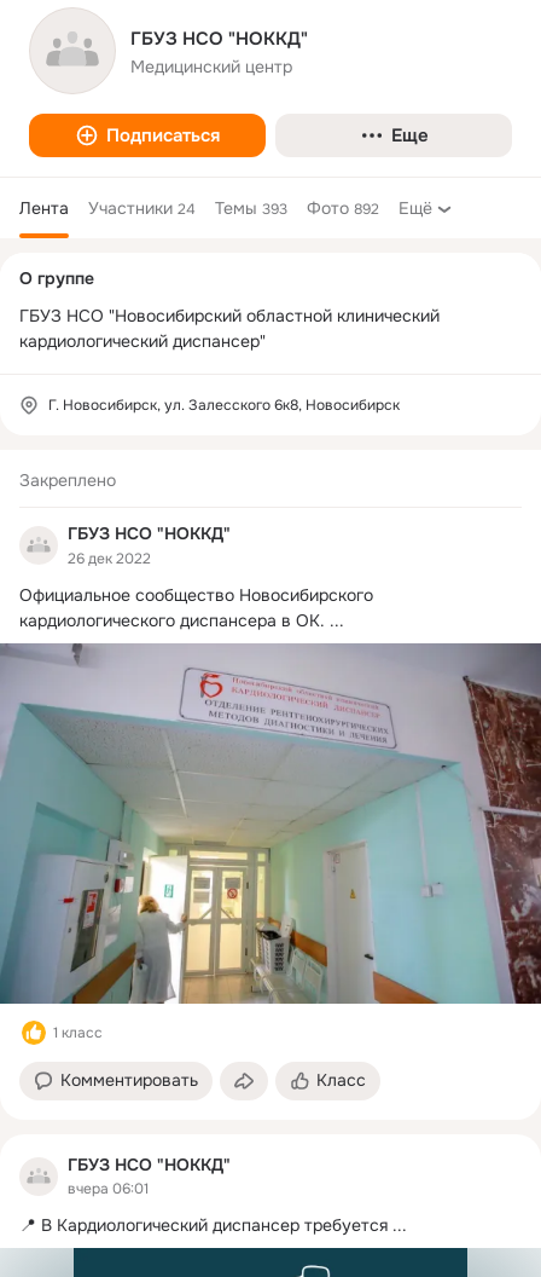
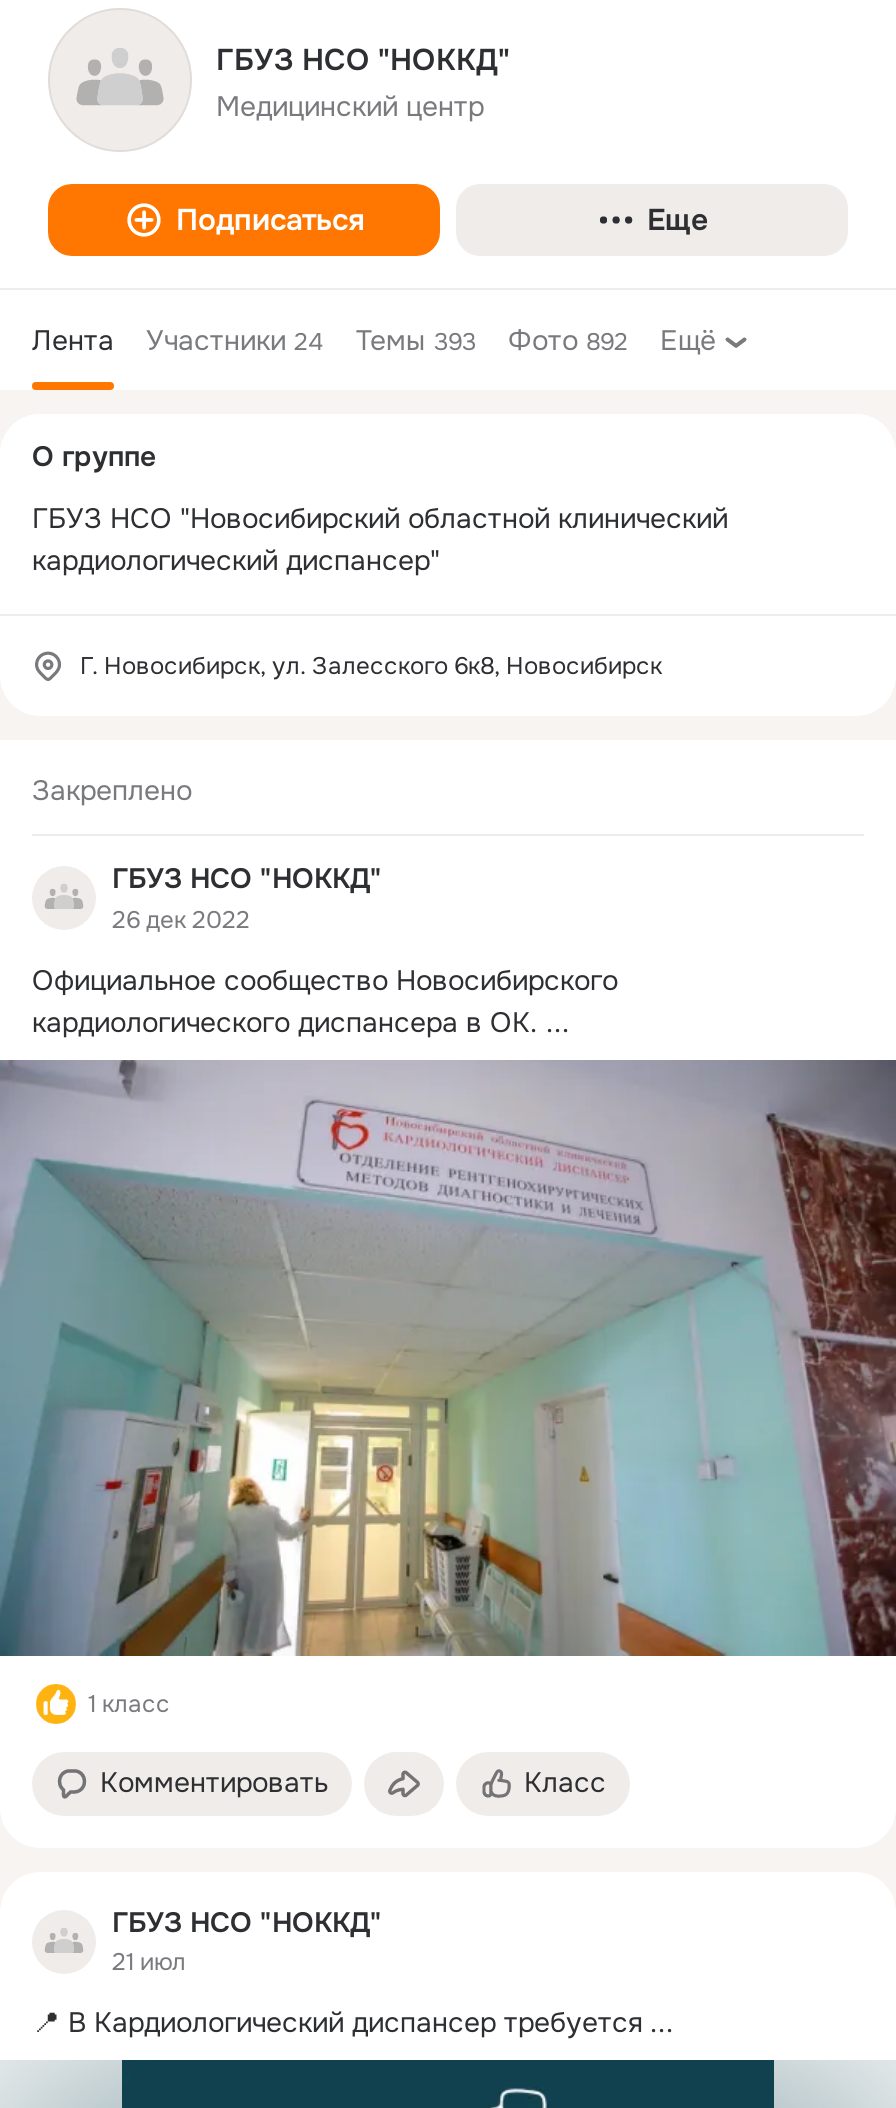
[68,1180,149,1199] вчера 06:01 -> [112,1947,186,1979] 21 июл

